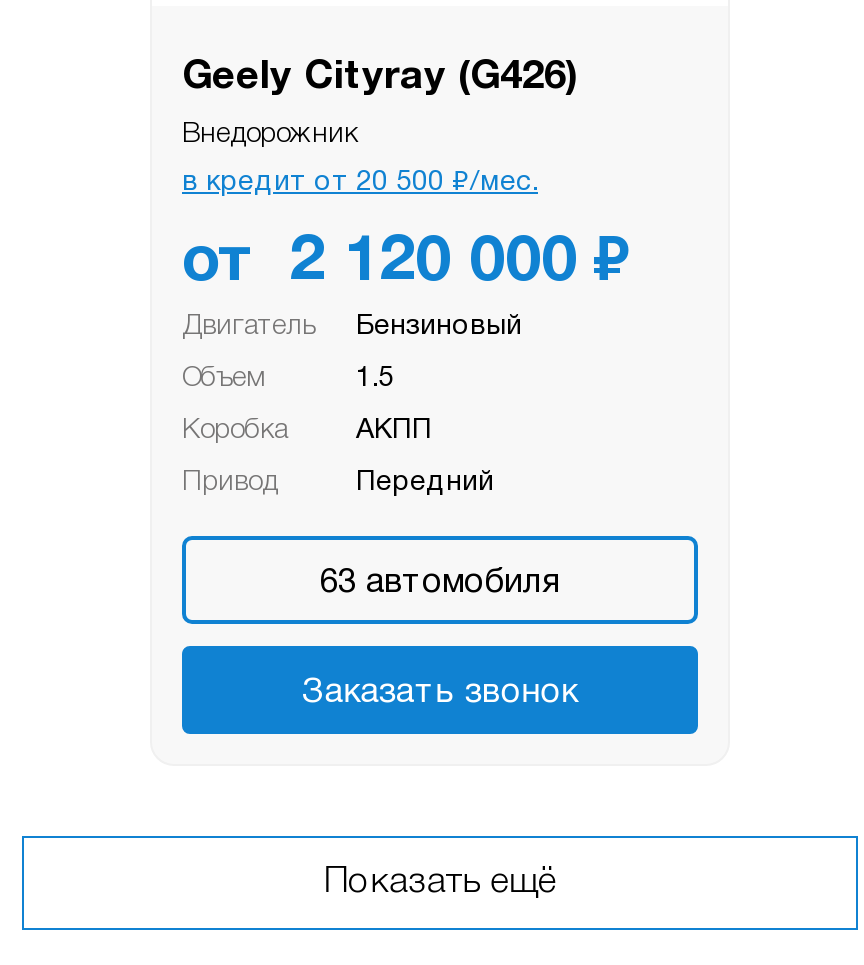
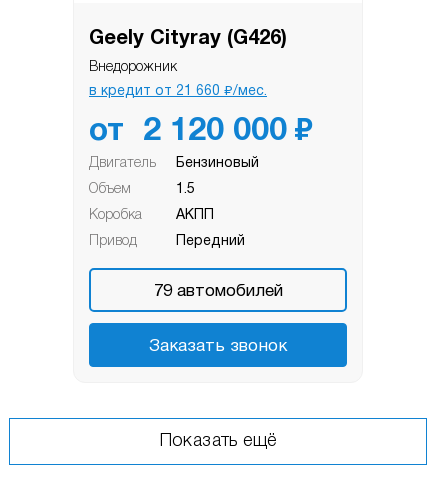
[182,163,538,197] в кредит от 20 500 ₽/мес. -> [89,81,267,98] в кредит от 21 660 ₽/мес.
[320,567,560,597] 63 автомобиля -> [153,283,282,298] 79 автомобилей

